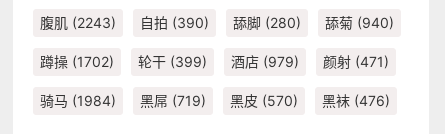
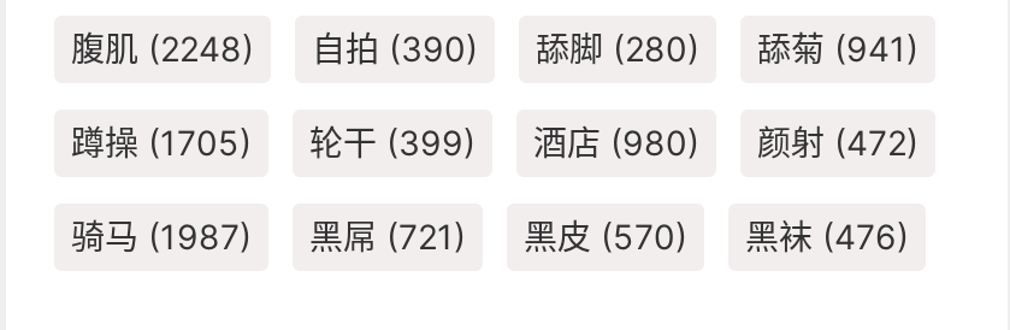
[40,14,116,31] 腹肌(2243) -> [71,29,254,70] 腹肌(2248)
[325,14,394,31] 舔菊(940) -> [757,29,919,70] 舔菊(941)
[40,53,114,70] 蹲操(1702) -> [71,123,252,164] 蹲操(1705)
[231,53,299,70] 酒店(979) -> [533,123,699,164] 酒店(980)
[323,53,389,70] 颜射(471) -> [757,123,919,164] 颜射(472)
[40,92,116,109] 骑马(1984) -> [71,217,252,257] 骑马(1987)
[140,92,206,109] 黑屌(719) -> [309,217,466,257] 黑屌(721)

